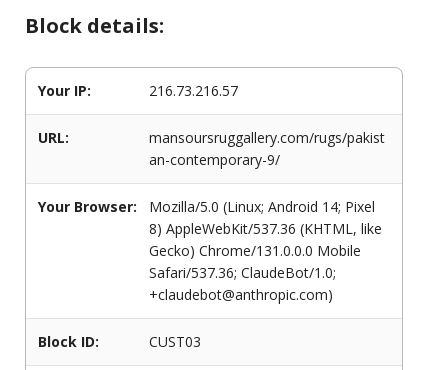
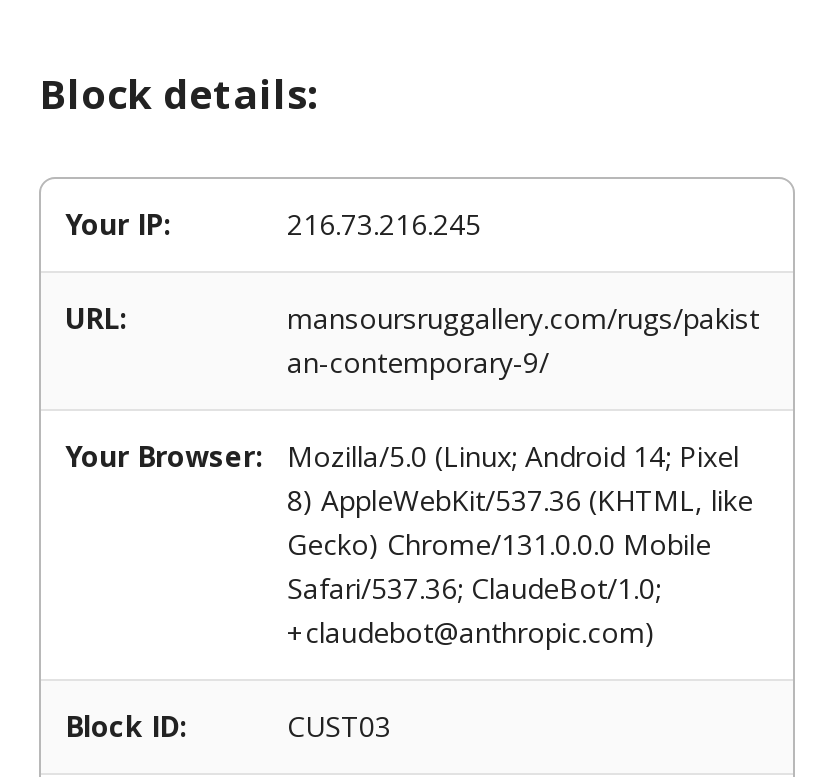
[149,81,238,100] 216.73.216.57 -> [287,205,481,243] 216.73.216.245

